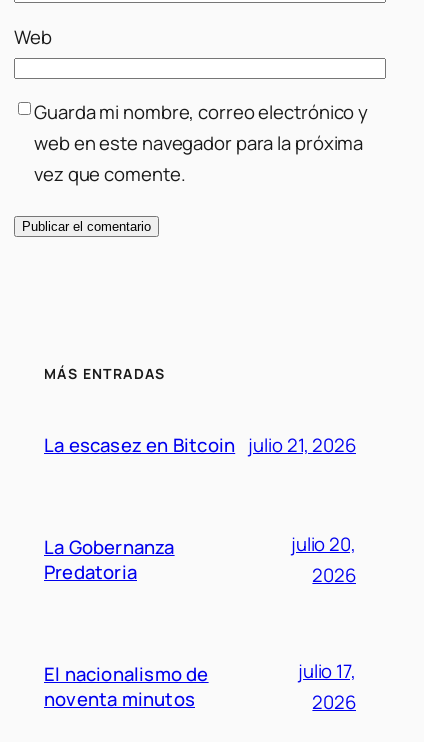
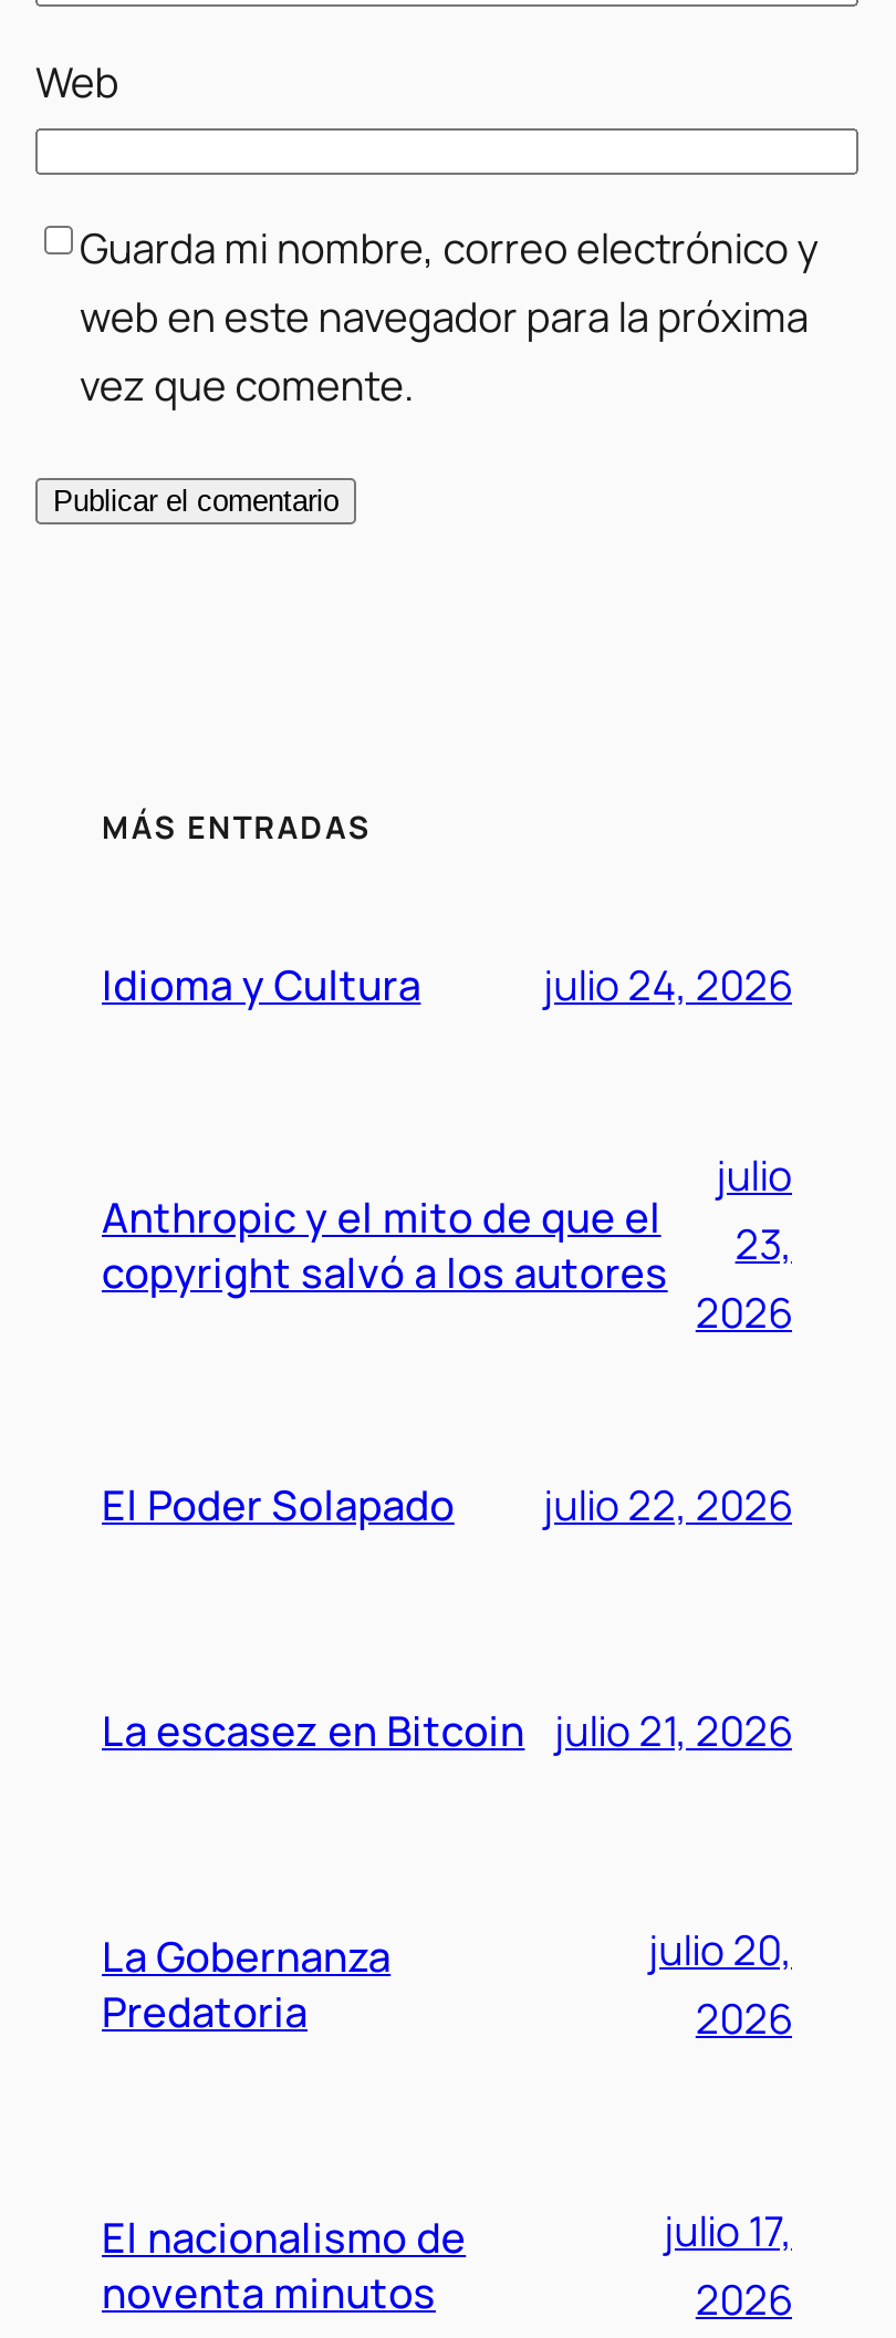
none -> [102,956,792,1013] Idioma y Cultura | julio 24, 2026
none -> [102,1188,668,1301] Anthropic y el mito de que el | copyright salvó a los autores
none -> [102,1147,792,1533] julio | 23, | 2026 | El Poder Solapado | julio 22, 2026

